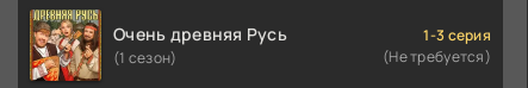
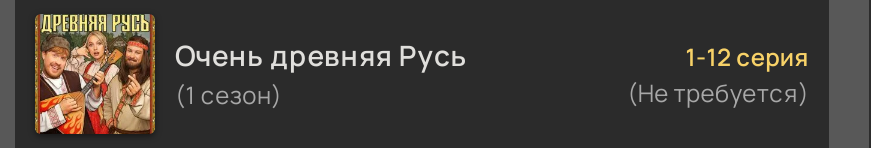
[424,24,491,45] 1-3 серия -> [685,39,809,73] 1-12 серия

